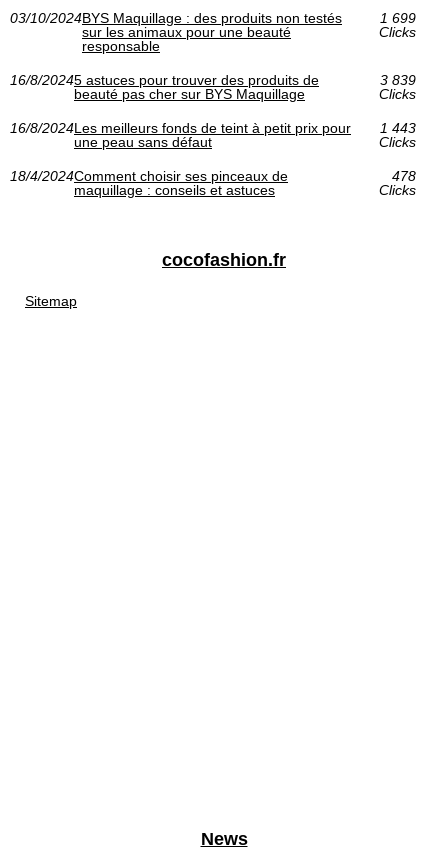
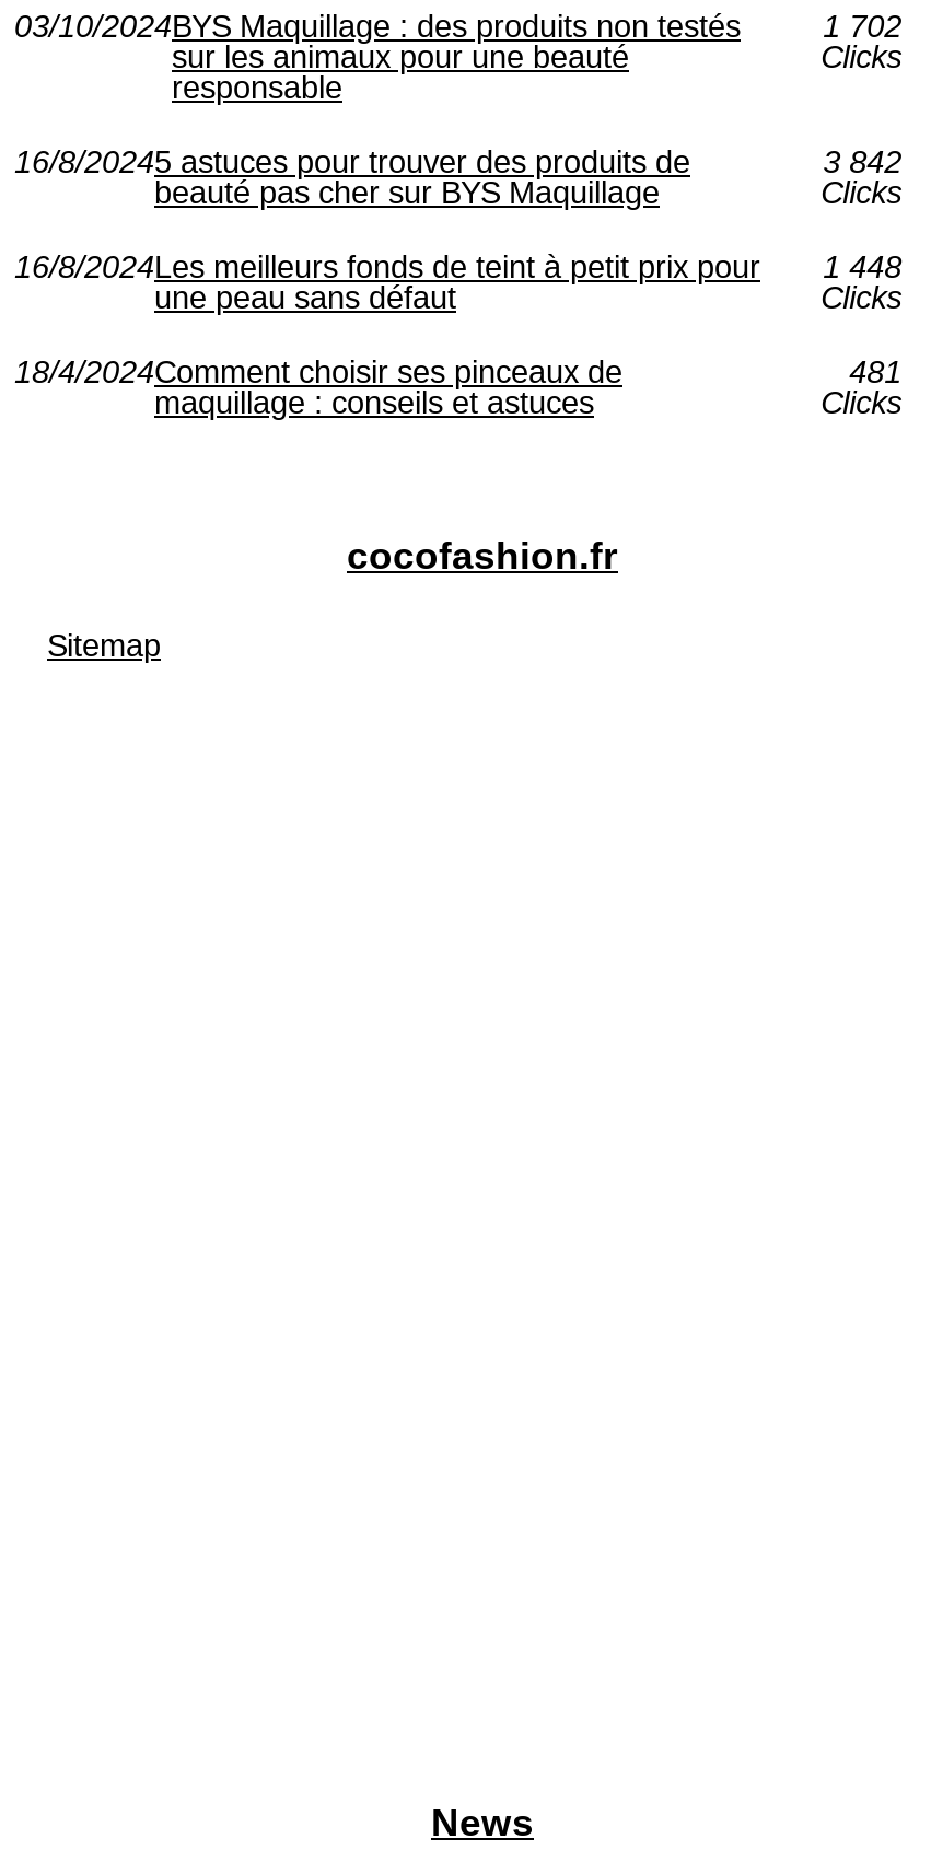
[380,10,416,26] 1 699 -> [823,9,902,44] 1 702
[380,72,416,88] 3 839 -> [823,145,902,180] 3 842
[10,120,416,136] 16/8/2024Les meilleurs fonds de teint à petit prix pour 1 443 -> [14,250,902,285] 16/8/2024Les meilleurs fonds de teint à petit prix pour 1 448
[392,168,416,184] 478 -> [849,355,902,390] 481

